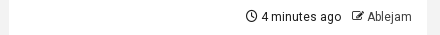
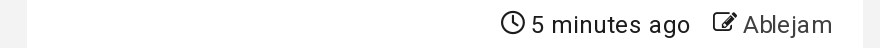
[258,10,412,24] 4 minutes ago Ablejam -> [525,11,833,39] 5 minutes ago Ablejam

